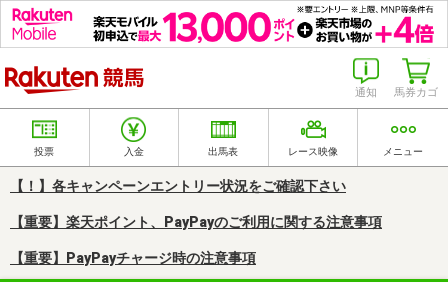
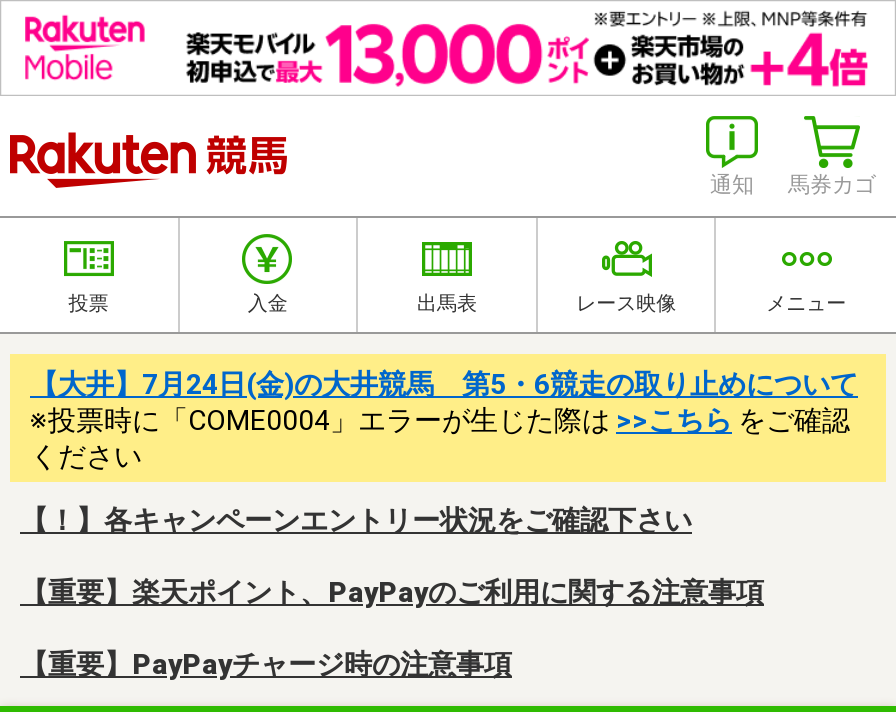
none -> [30,368,858,472] 【大井】7月24日(金)の大井競馬 第5・6競走の取り止めについて | ※投票時に「COME0004」エラーが生じた際は>>こちらをご確認 | ください

